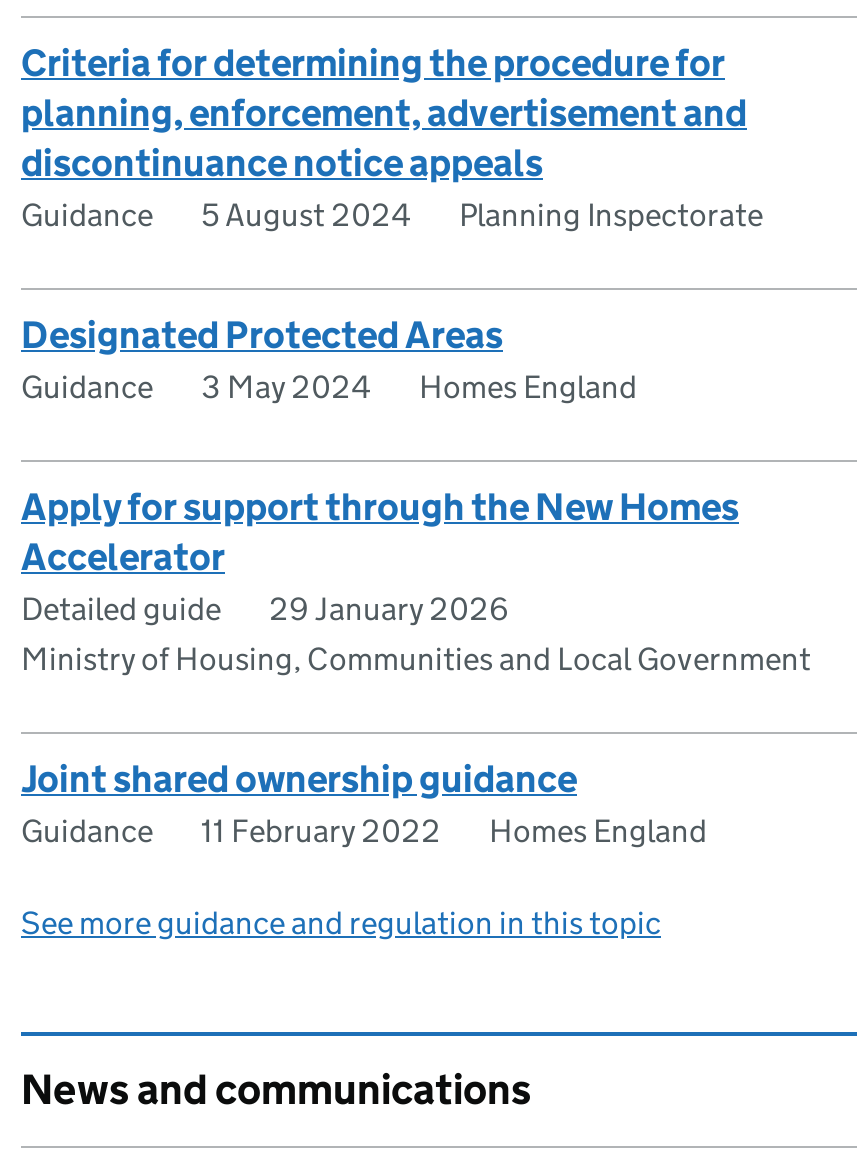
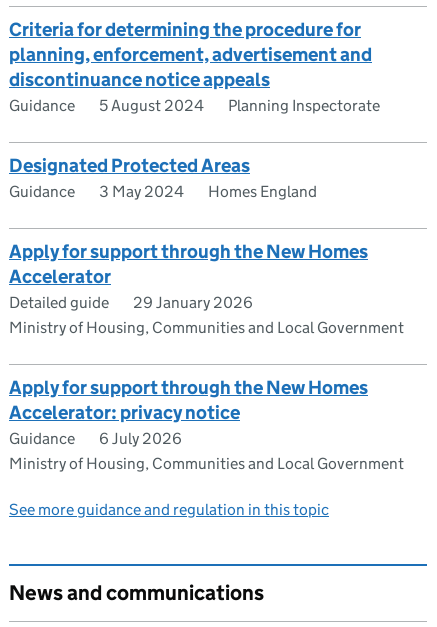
[21,756,577,802] Joint shared ownership guidance -> [9,376,368,424] Apply for support through the New Homes | Accelerator: privacy notice
[201,812,707,850] 11 February 2022 | Homes England -> [9,429,404,473] 6 July 2026 | Ministry of Housing, Communities and Local Government

